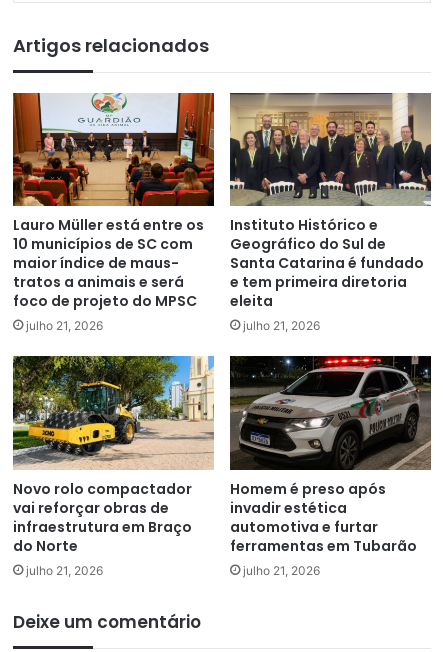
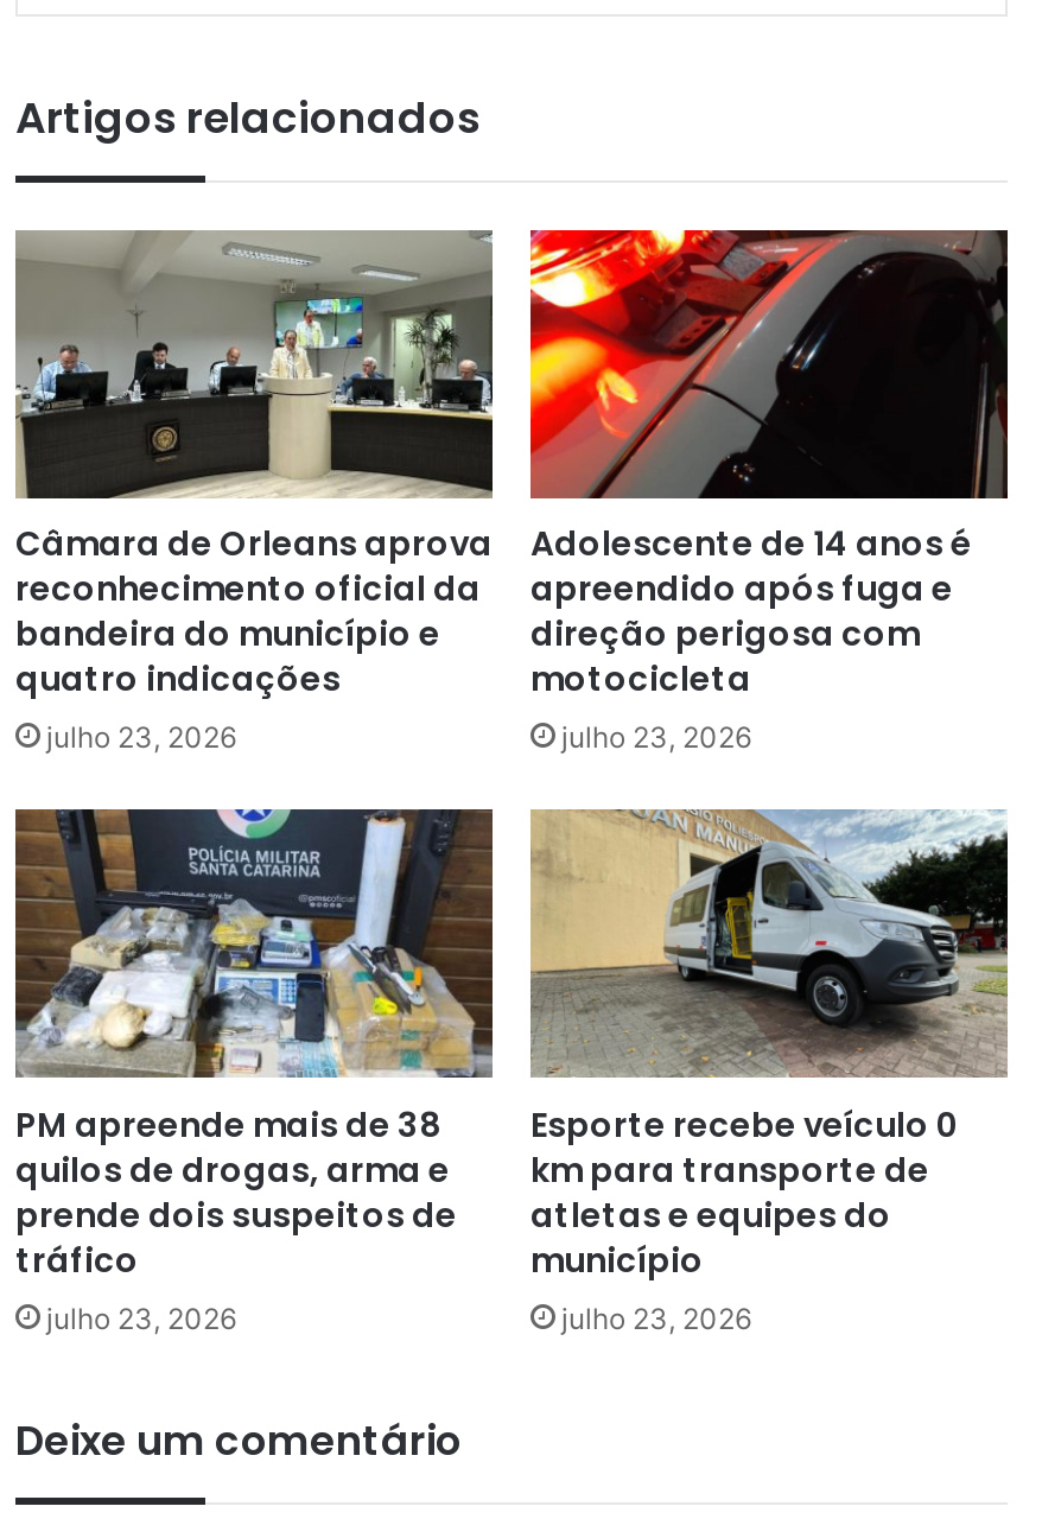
[12,92,215,333] [image] | Lauro Müller está entre os | 10 municípios de SC com | maior índice de maus- | tratos a animais e será | foco de projeto do MPSC | julho 21, 2026 -> [15,228,493,755] [image] | Câmara de Orleans aprova | reconhecimento oficial da | bandeira do município e | quatro indicações | julho 23, 2026
[229,92,432,333] [image] | Instituto Histórico e | Geográfico do Sul de | Santa Catarina é fundado | e tem primeira diretoria | eleita | julho 21, 2026 -> [528,228,1010,755] [image] | Adolescente de 14 anos é | apreendido após fuga e | direção perigosa com | motocicleta | julho 23, 2026
[13,355,215,577] [image] | Novo rolo compactador | vai reforçar obras de | infraestrutura em Braço | do Norte | julho 21, 2026 -> [15,807,495,1335] [image] | PM apreende mais de 38 | quilos de drogas, arma e | prende dois suspeitos de | tráfico | julho 23, 2026
[229,355,431,577] [image] | Homem é preso após | invadir estética | automotiva e furtar | ferramentas em Tubarão | julho 21, 2026 -> [530,809,1008,1335] [image] | Esporte recebe veículo 0 | km para transporte de | atletas e equipes do | município | julho 23, 2026

